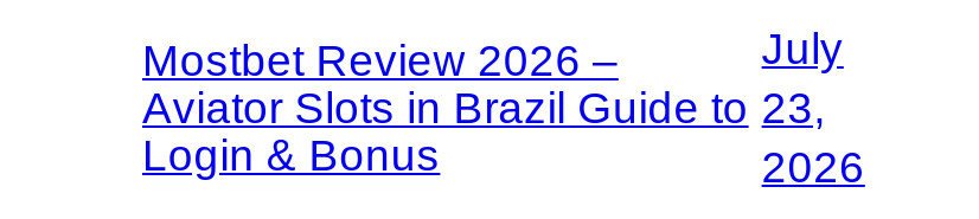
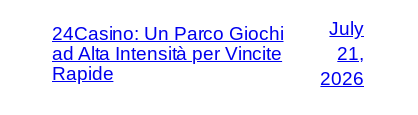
[142,34,749,179] Mostbet Review 2026 – | Aviator Slots in Brazil Guide to | Login & Bonus -> [52,22,283,83] 24Casino: Un Parco Giochi | ad Alta Intensità per Vincite | Rapide
[762,83,825,133] 23, -> [337,43,364,64] 21,

